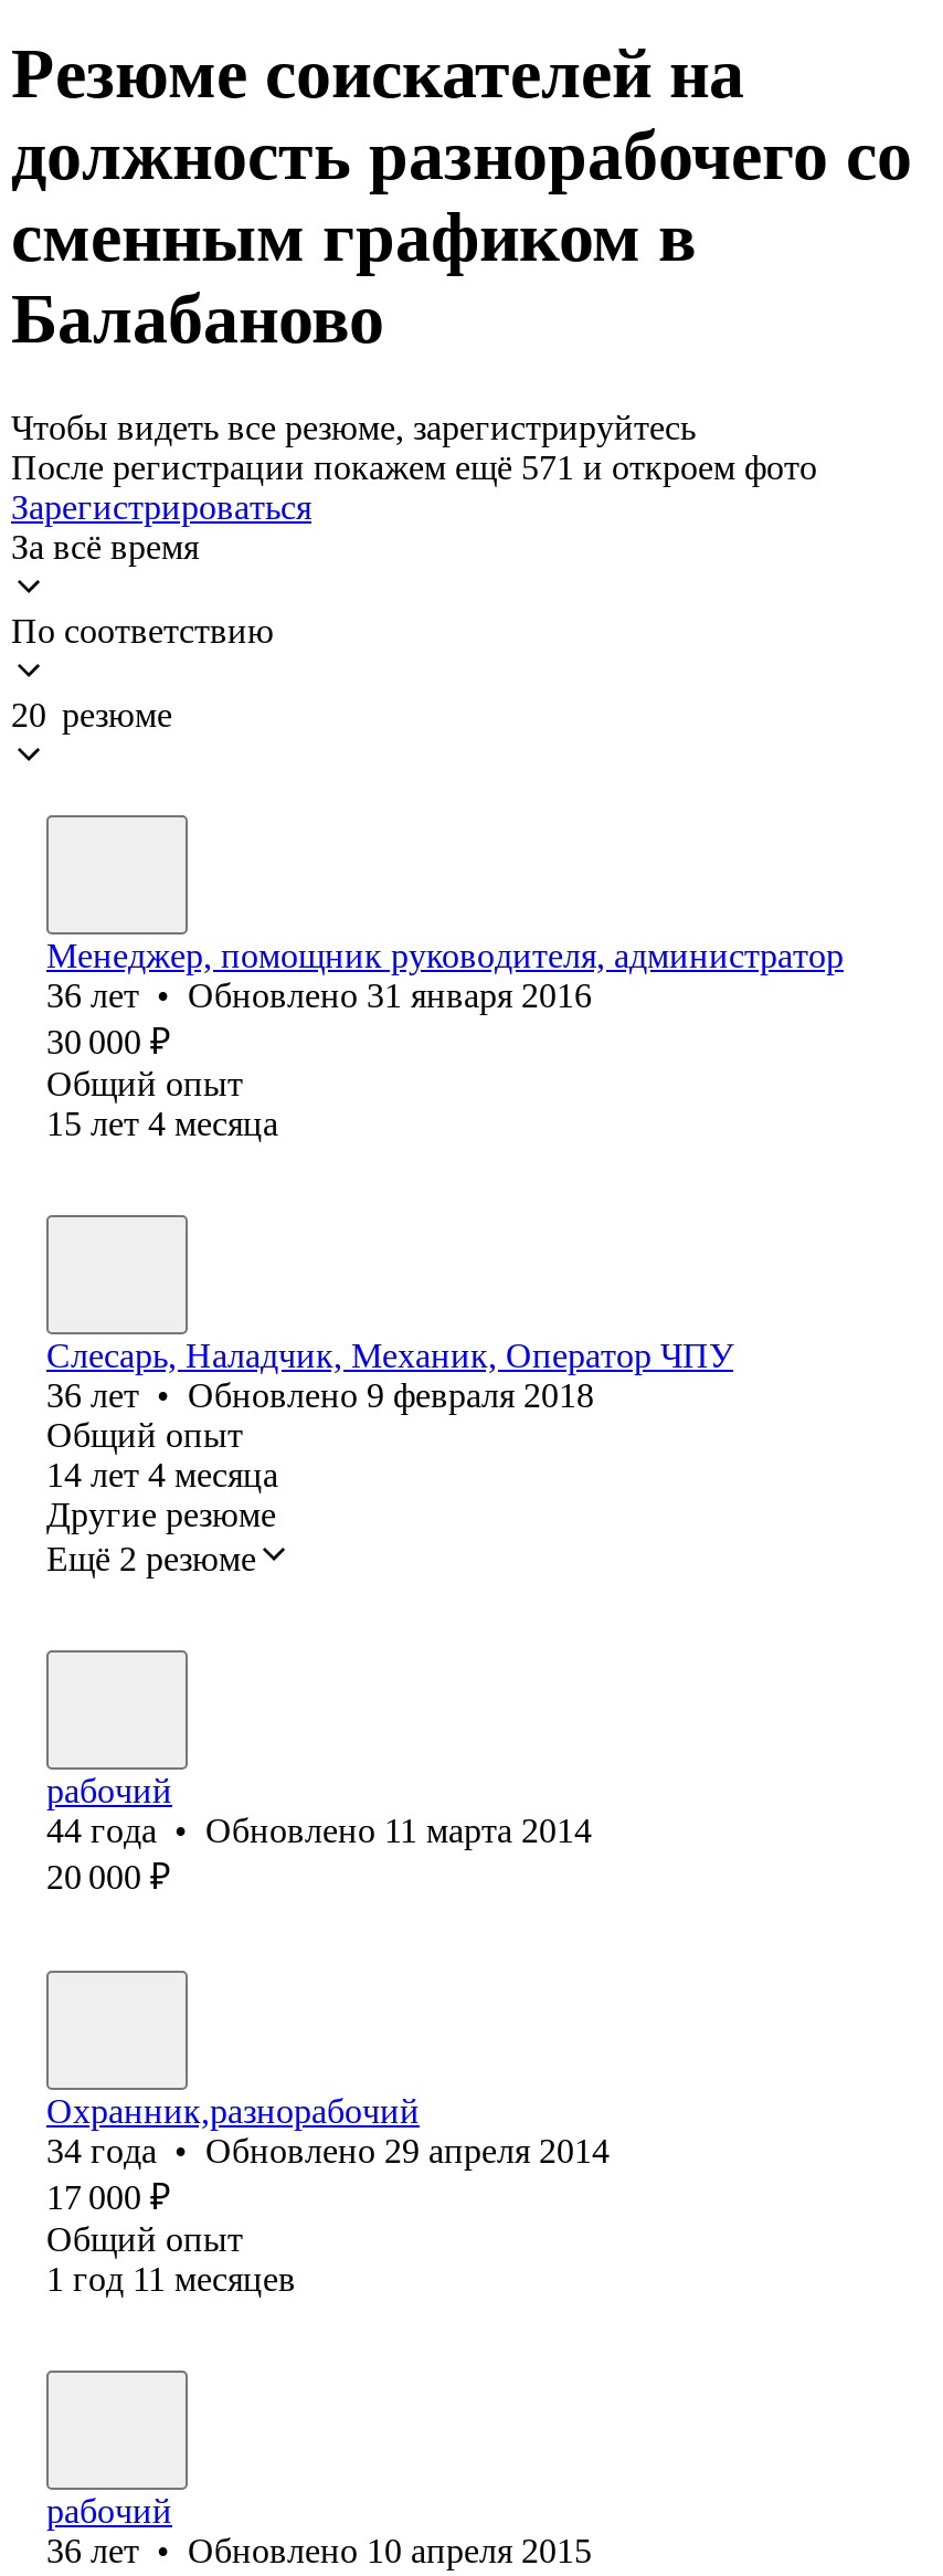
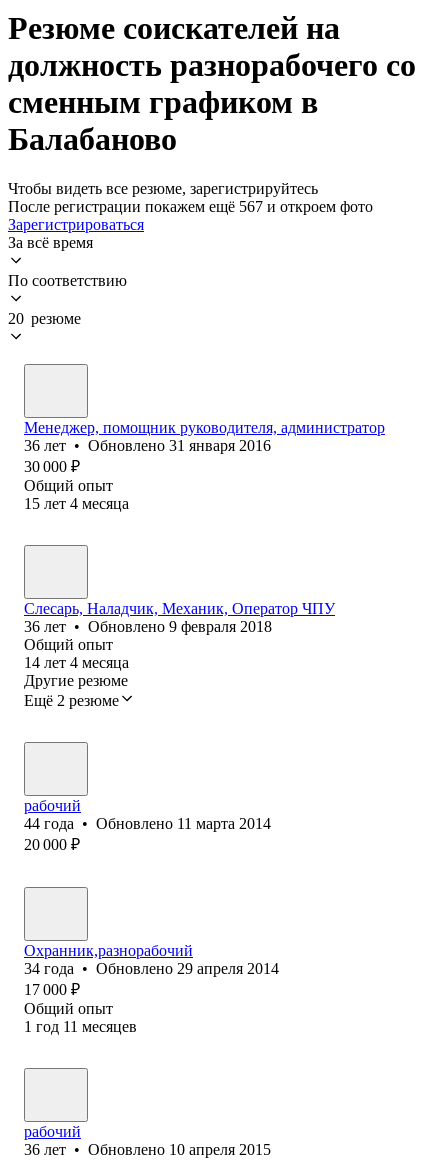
[11,448,817,486] После регистрации покажем ещё 571 и откроем фото -> [8,198,373,215] После регистрации покажем ещё 567 и откроем фото

